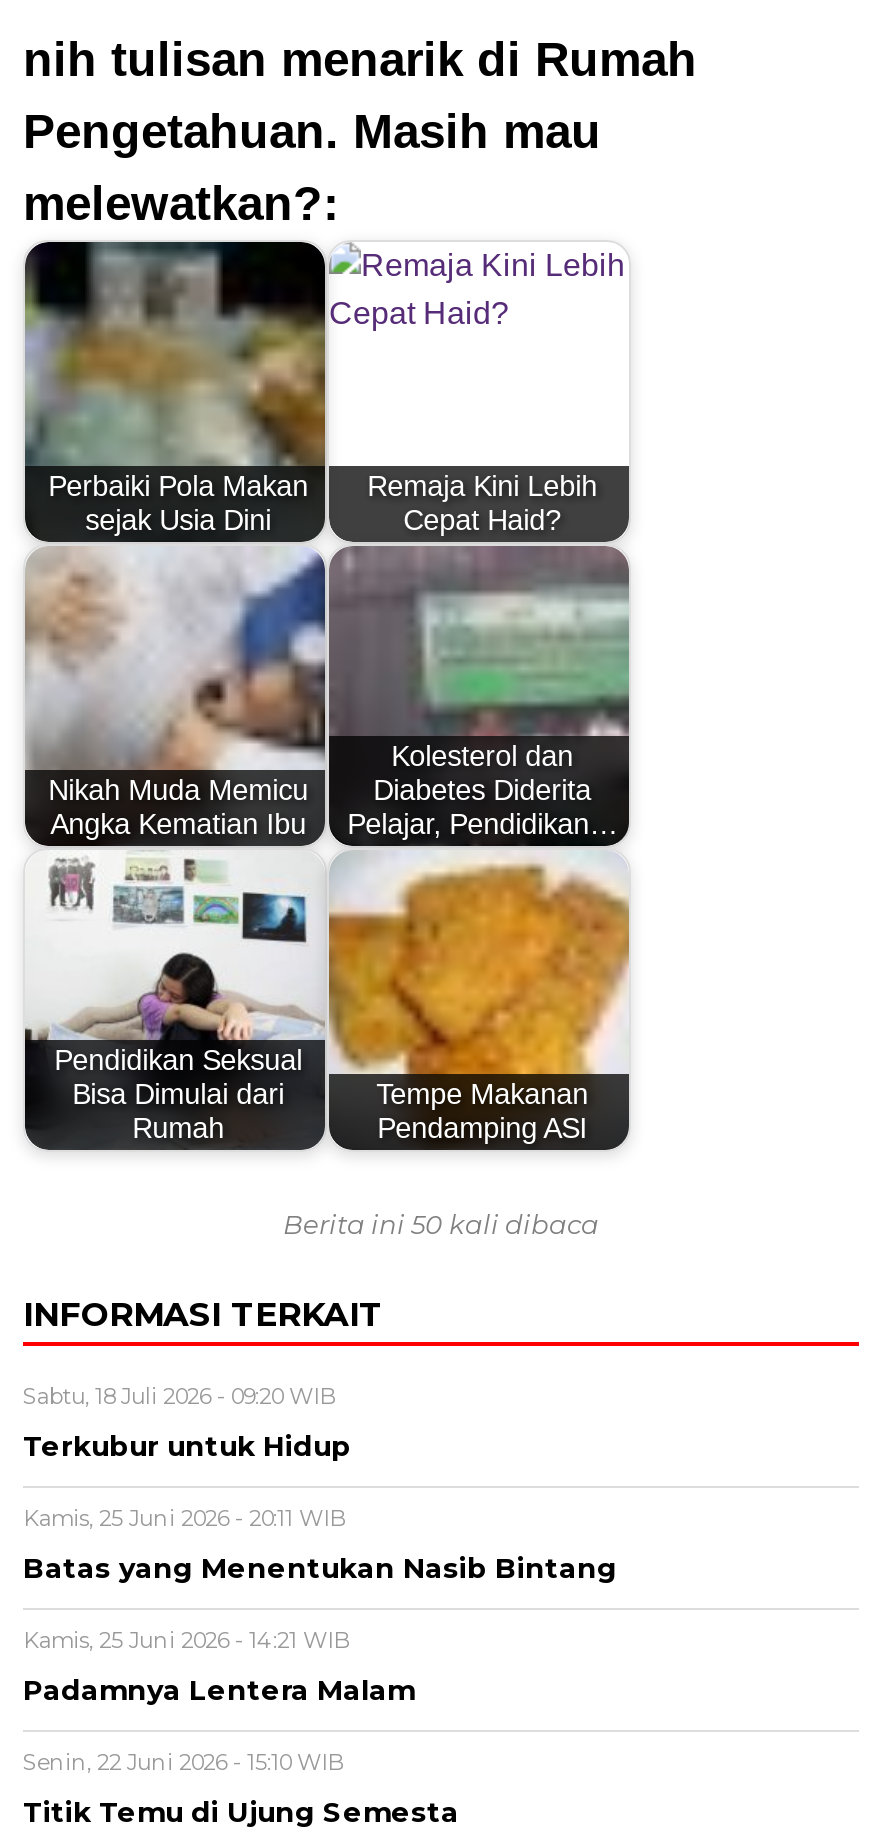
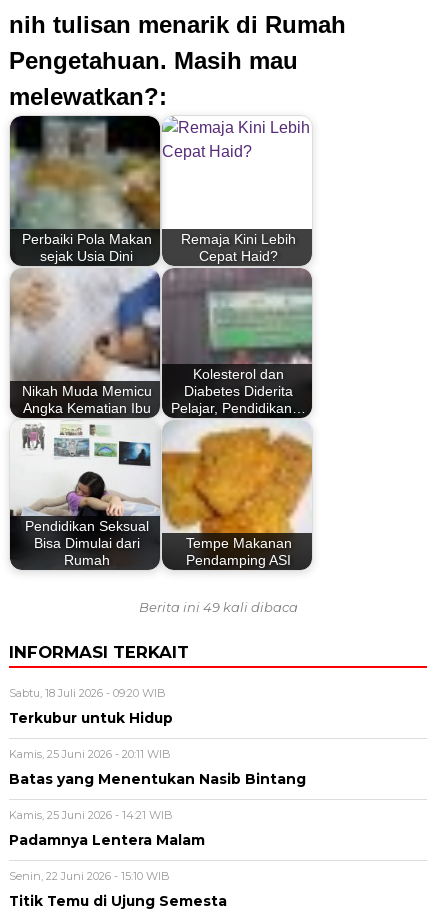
[283,1207,599,1239] Berita ini 50 kali dibaca -> [138,599,297,615] Berita ini 49 kali dibaca

